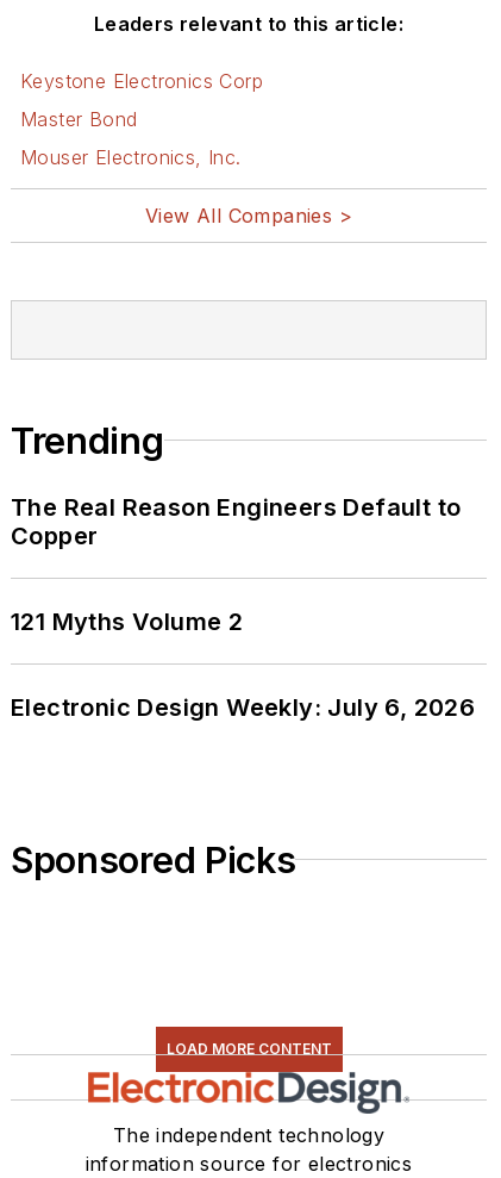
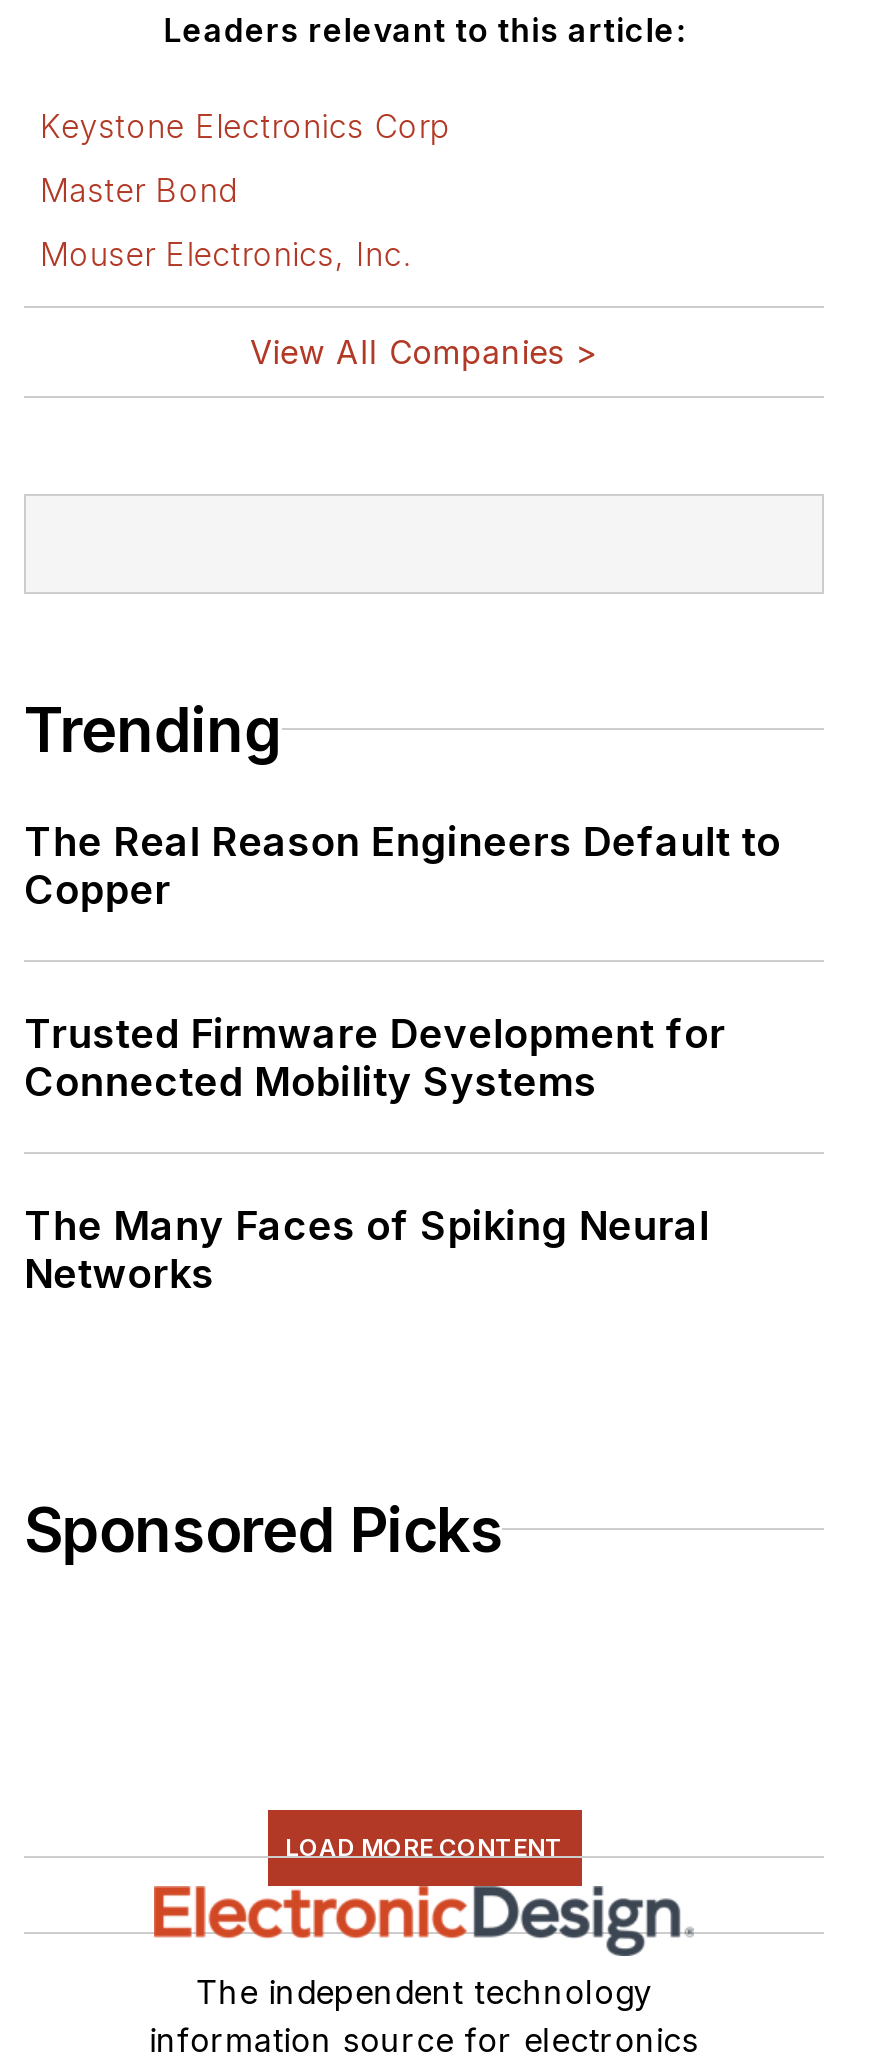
[11,607,243,635] 121 Myths Volume 2 -> [24,1009,726,1105] Trusted Firmware Development for | Connected Mobility Systems
[11,693,475,721] Electronic Design Weekly: July 6, 2026 -> [24,1201,710,1297] The Many Faces of Spiking Neural | Networks

